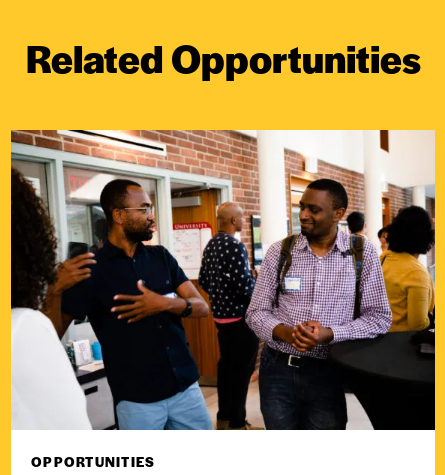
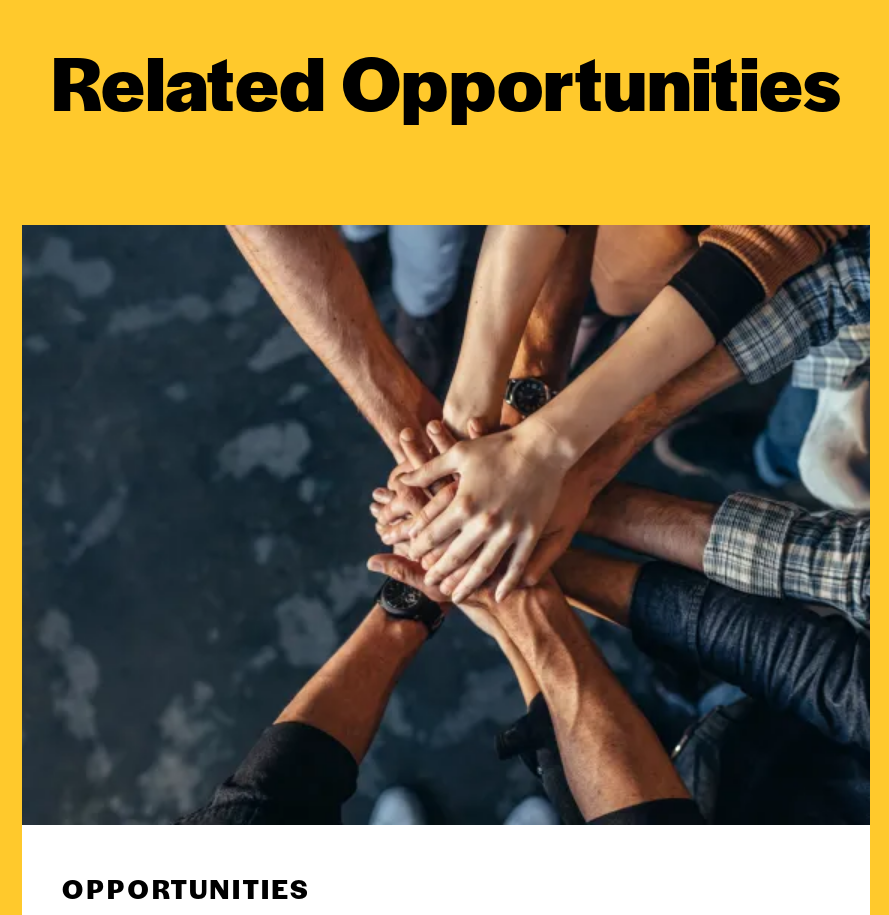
[10,129,436,431] [image] -> [20,223,872,827] [image]

